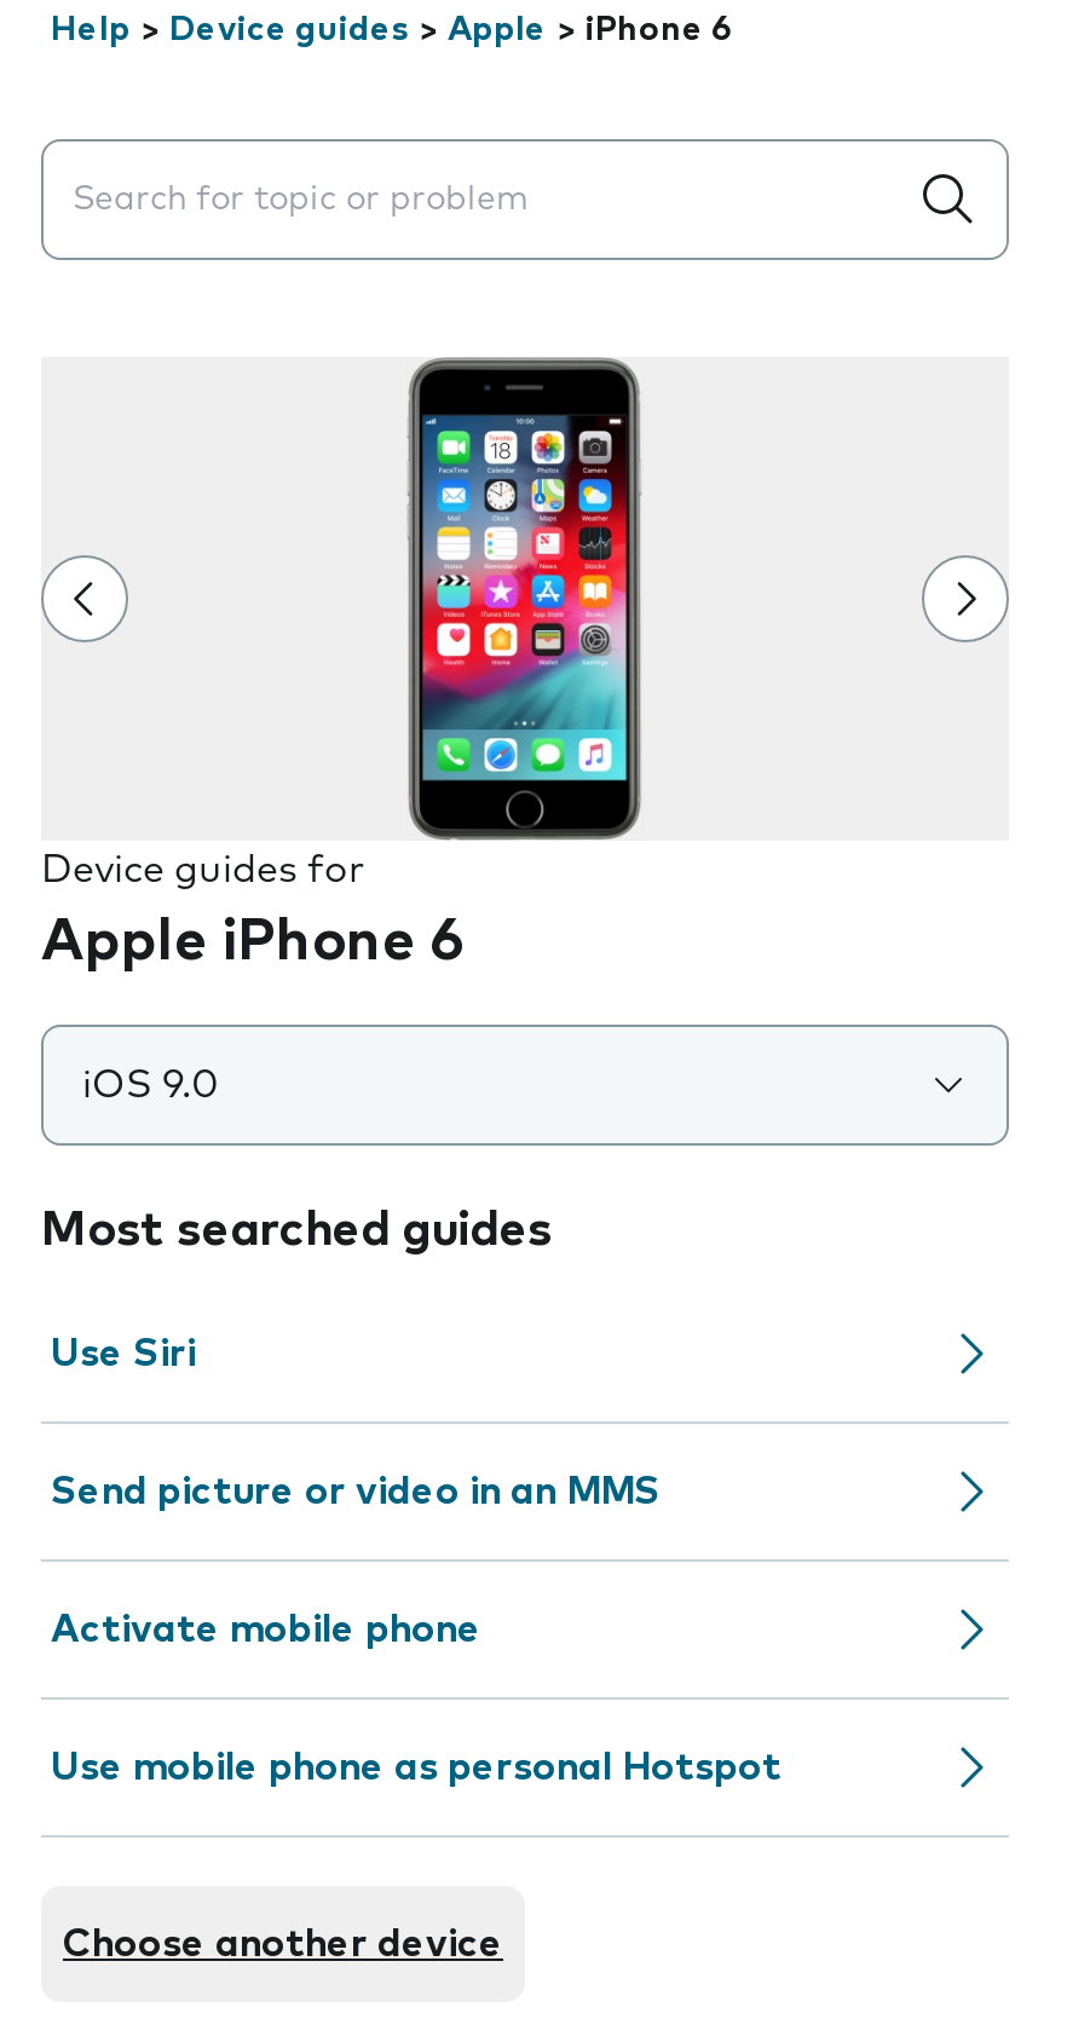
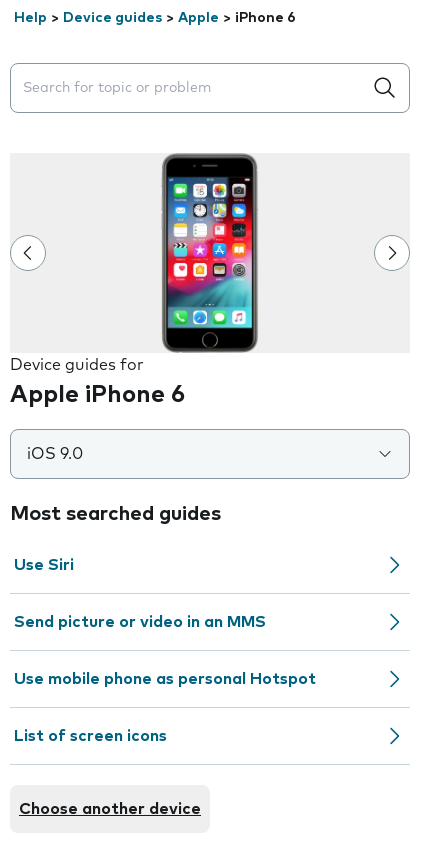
[51,1610,481,1649] Activate mobile phone -> none
moved [51,1748,781,1787] -> [14,671,316,687]: Use mobile phone as personal Hotspot
none -> [14,728,167,744] List of screen icons

